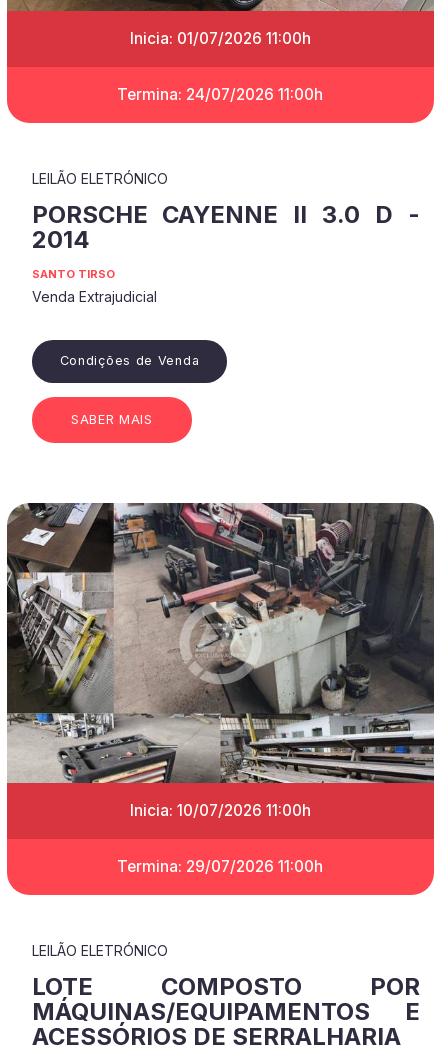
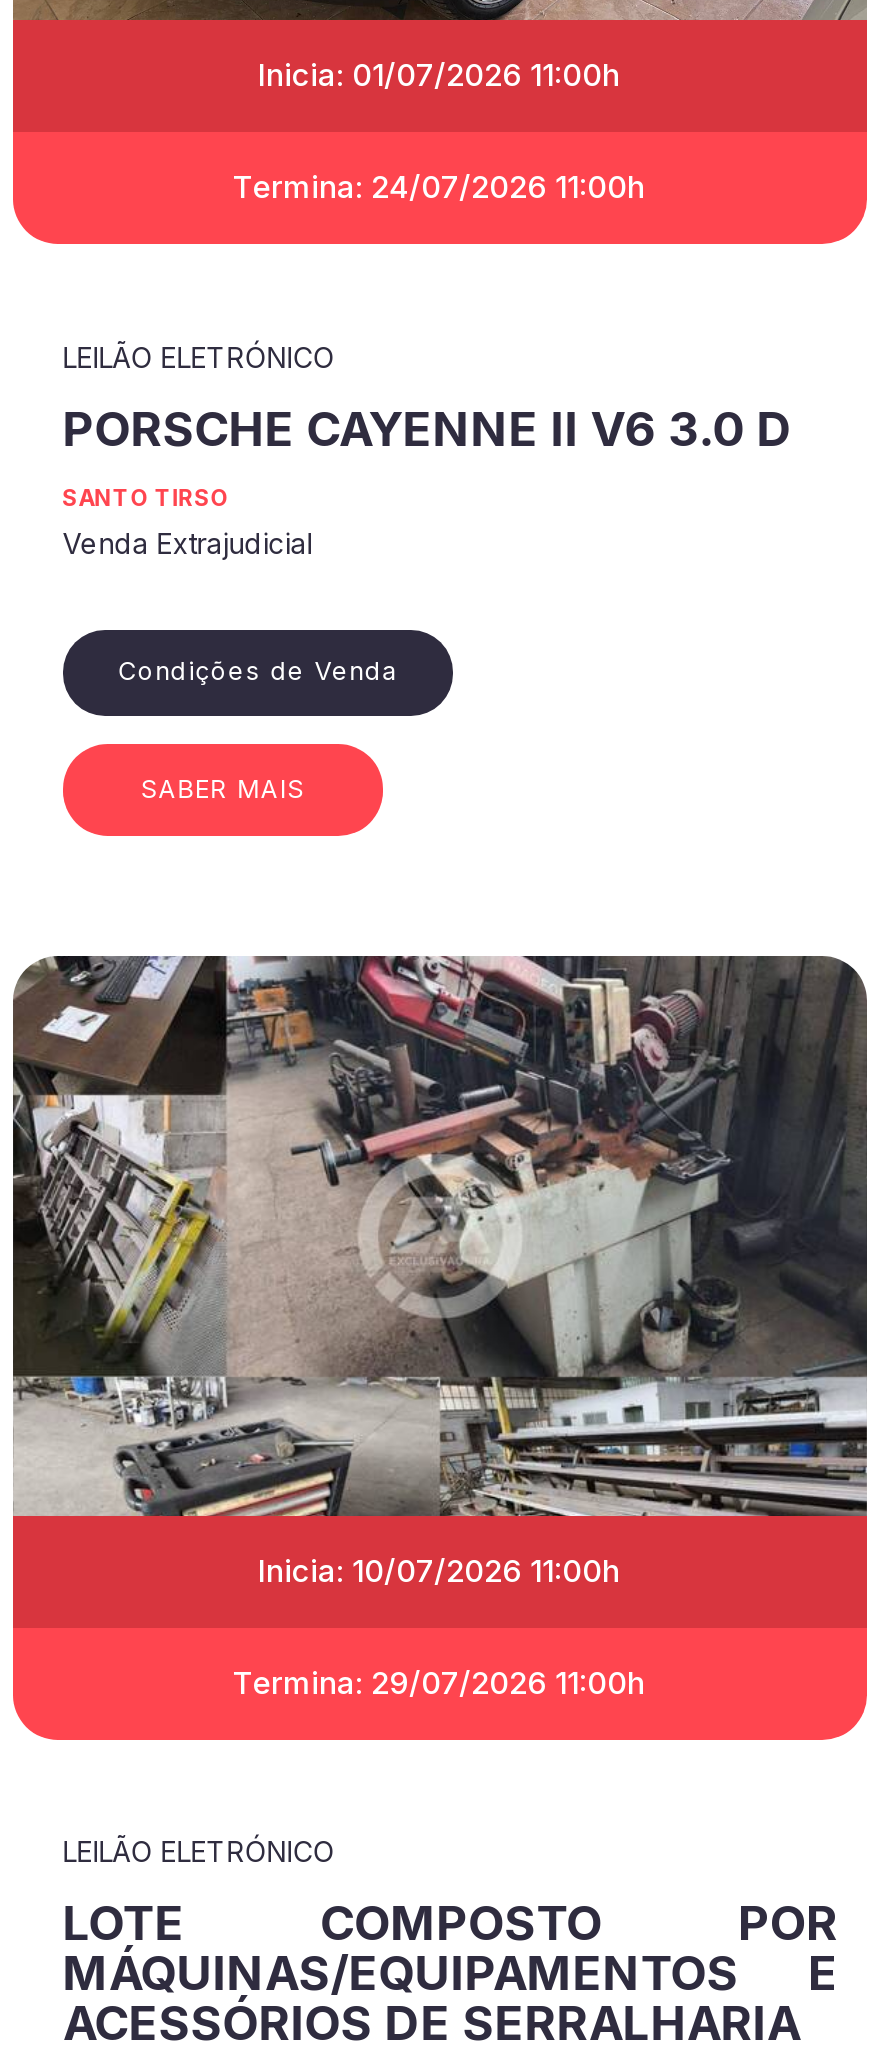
[32,200,419,254] PORSCHE CAYENNE II 3.0 D - | 2014 -> [62,400,792,458] PORSCHE CAYENNE II V6 3.0 D

